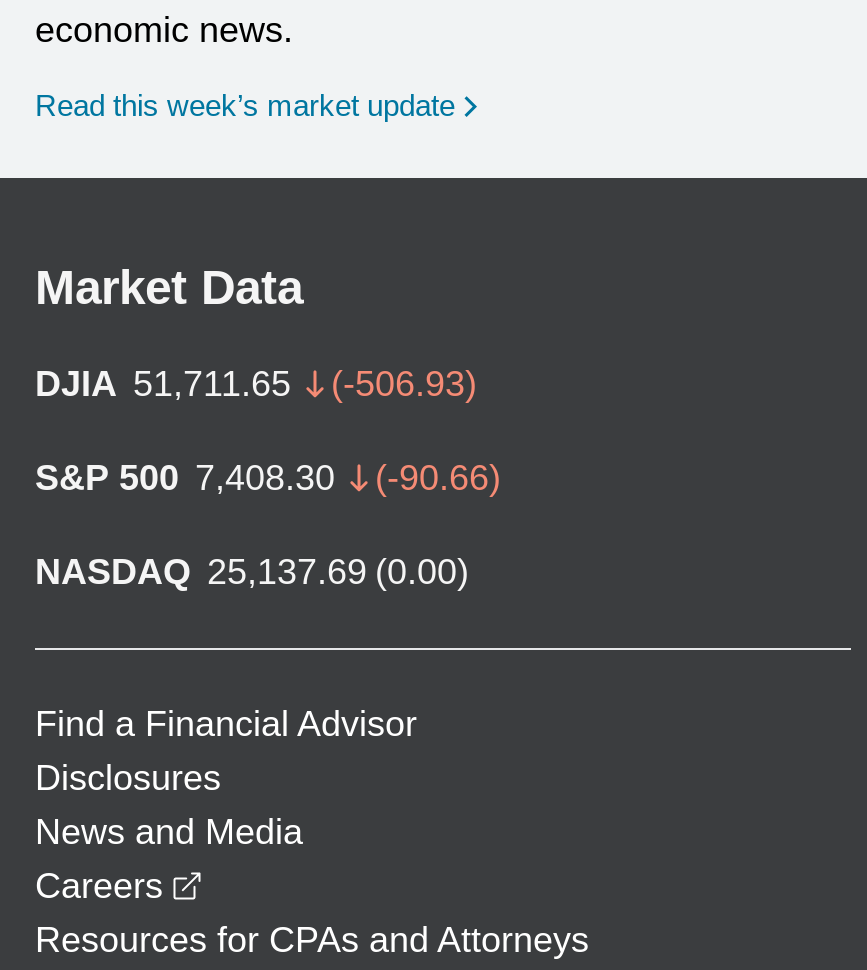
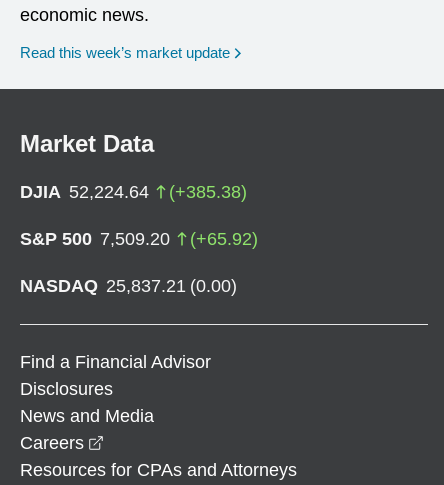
[35,364,477,404] DJIA 51,711.65 | (-506.93) -> [20,182,247,202] DJIA 52,224.64 | (+385.38)
[35,458,501,498] S&P 500 7,408.30 | (-90.66) -> [20,229,258,249] S&P 500 7,509.20 | (+65.92)
[35,552,469,592] NASDAQ 25,137.69 (0.00) -> [20,276,237,296] NASDAQ 25,837.21 (0.00)

